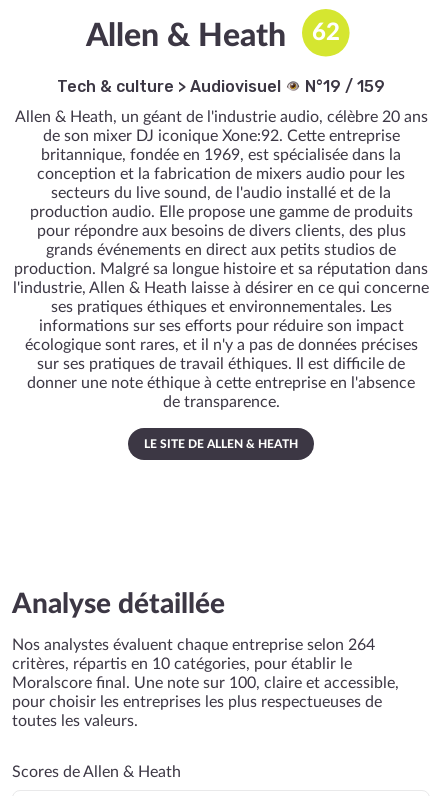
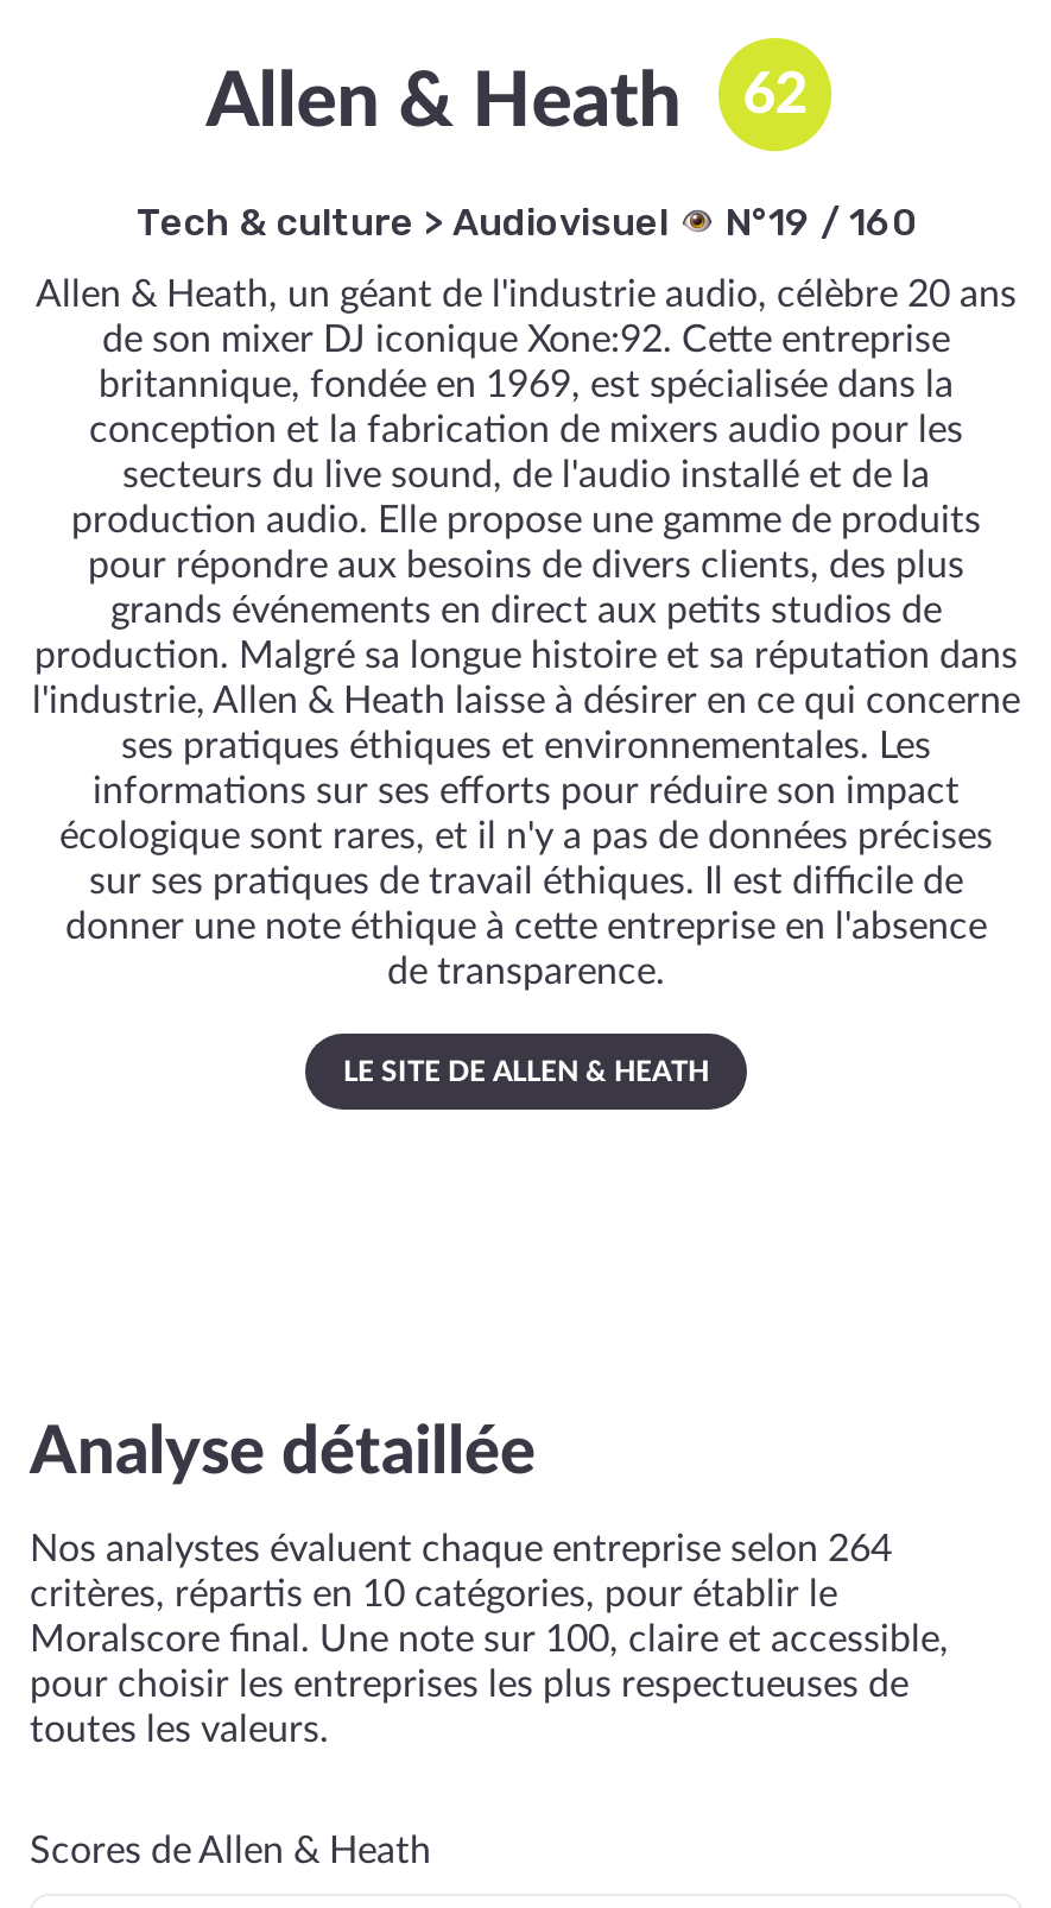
[57,77,385,96] Tech & culture > Audiovisuel N°19 / 159 -> [137,200,916,245] Tech & culture > Audiovisuel N°19 / 160

